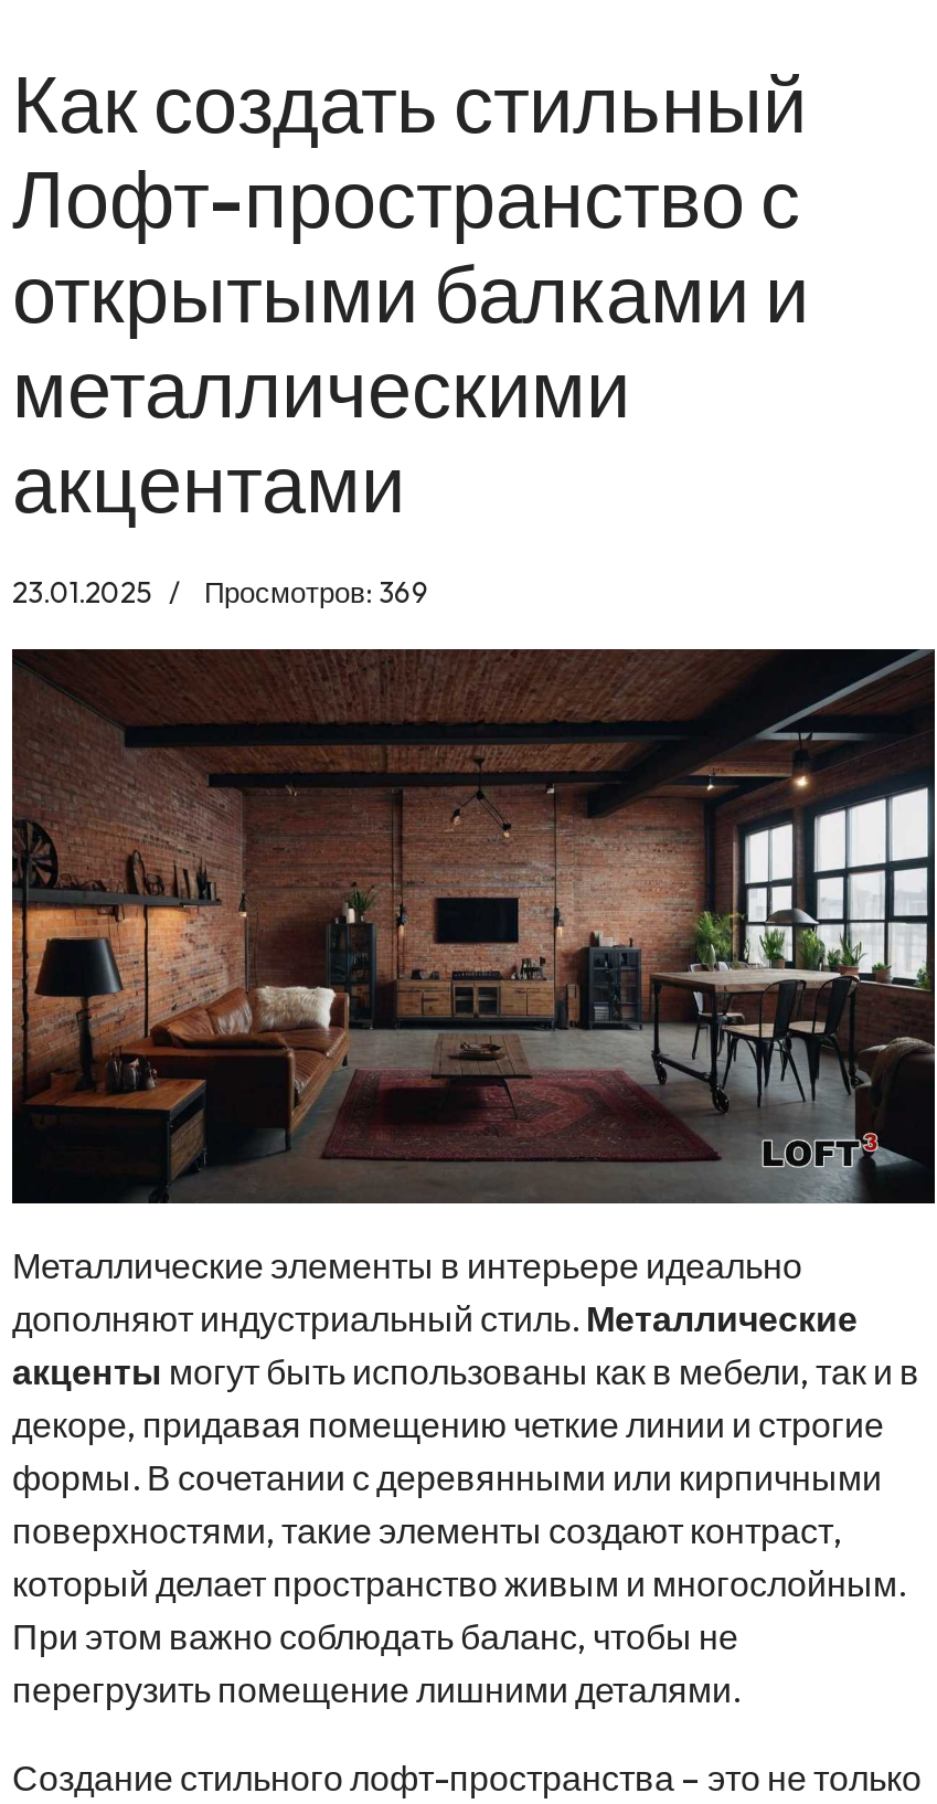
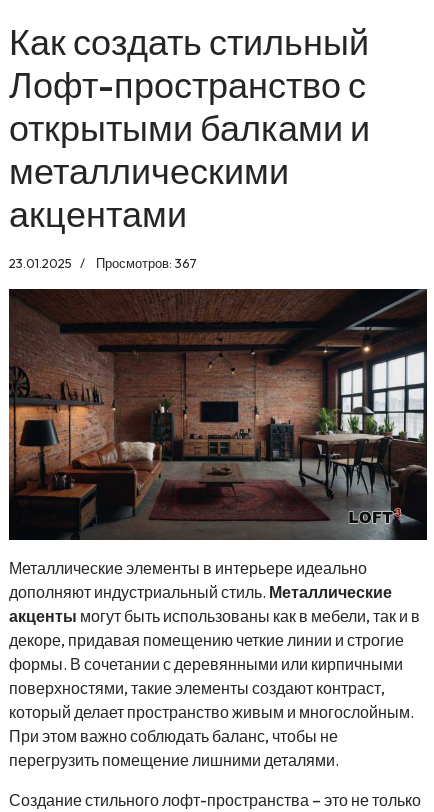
[12,574,429,609] 23.01.2025 Просмотров: 369 -> [9,255,197,271] 23.01.2025 Просмотров: 367

